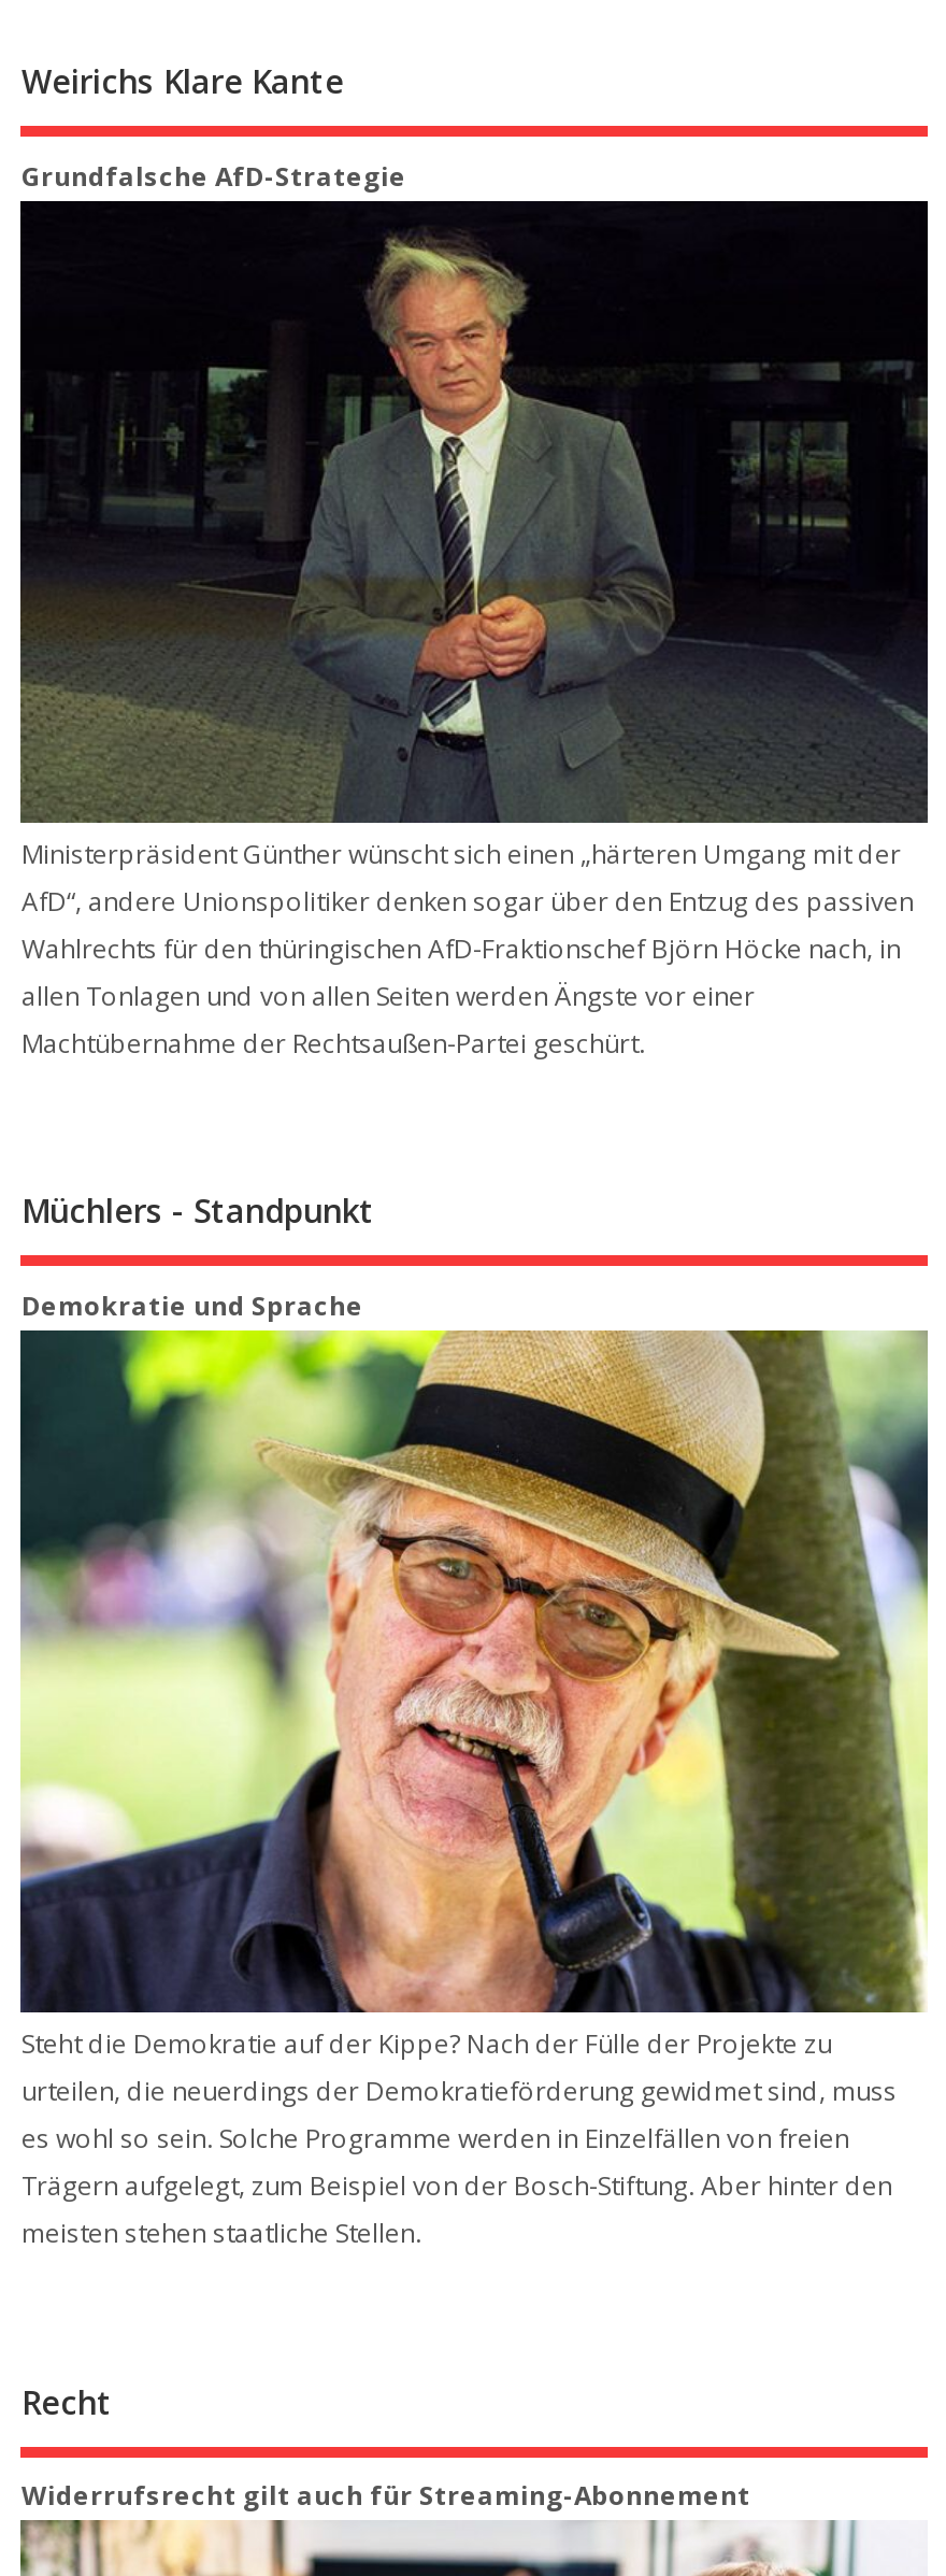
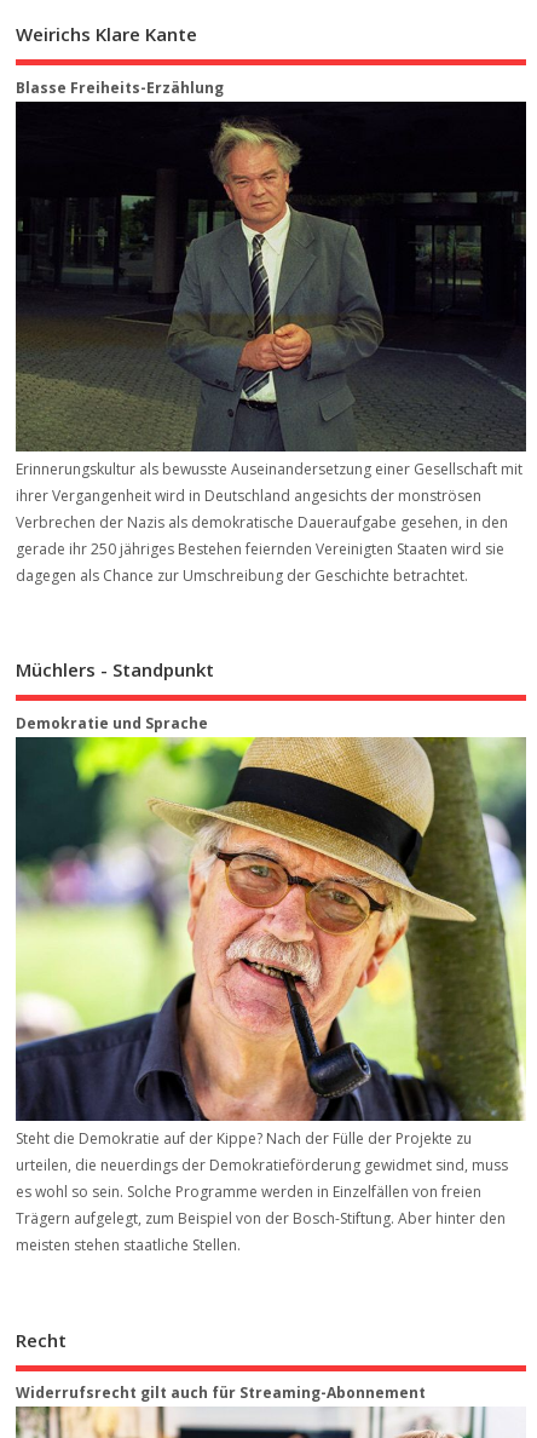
[21,158,406,194] Grundfalsche AfD-Strategie -> [16,77,224,98] Blasse Freiheits-Erzählung
[21,836,914,1061] Ministerpräsident Günther wünscht sich einen „härteren Umgang mit der | AfD“, andere Unionspolitiker denken sogar über den Entzug des passiven | Wahlrechts für den thüringischen AfD-Fraktionschef Björn Höcke nach, in | allen Tonlagen und von allen Seiten werden Ängste vor einer | Machtübernahme der Rechtsaußen-Partei geschürt. -> [16,459,523,586] Erinnerungskultur als bewusste Auseinandersetzung einer Gesellschaft mit | ihrer Vergangenheit wird in Deutschland angesichts der monströsen | Verbrechen der Nazis als demokratische Daueraufgabe gesehen, in den | gerade ihr 250 jähriges Bestehen feiernden Vereinigten Staaten wird sie | dagegen als Chance zur Umschreibung der Geschichte betrachtet.

